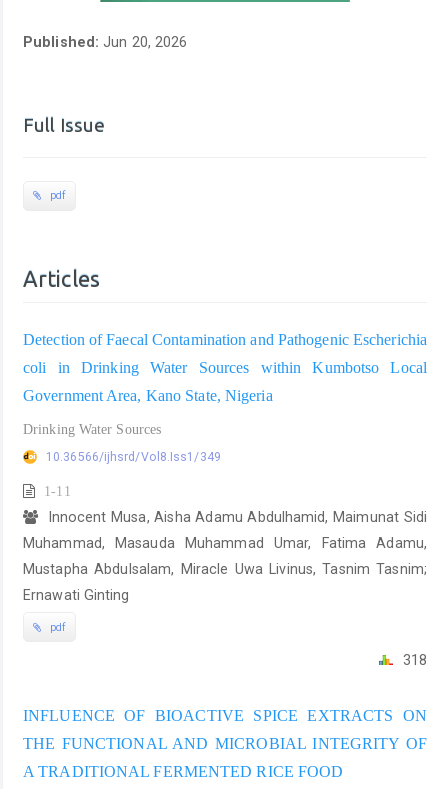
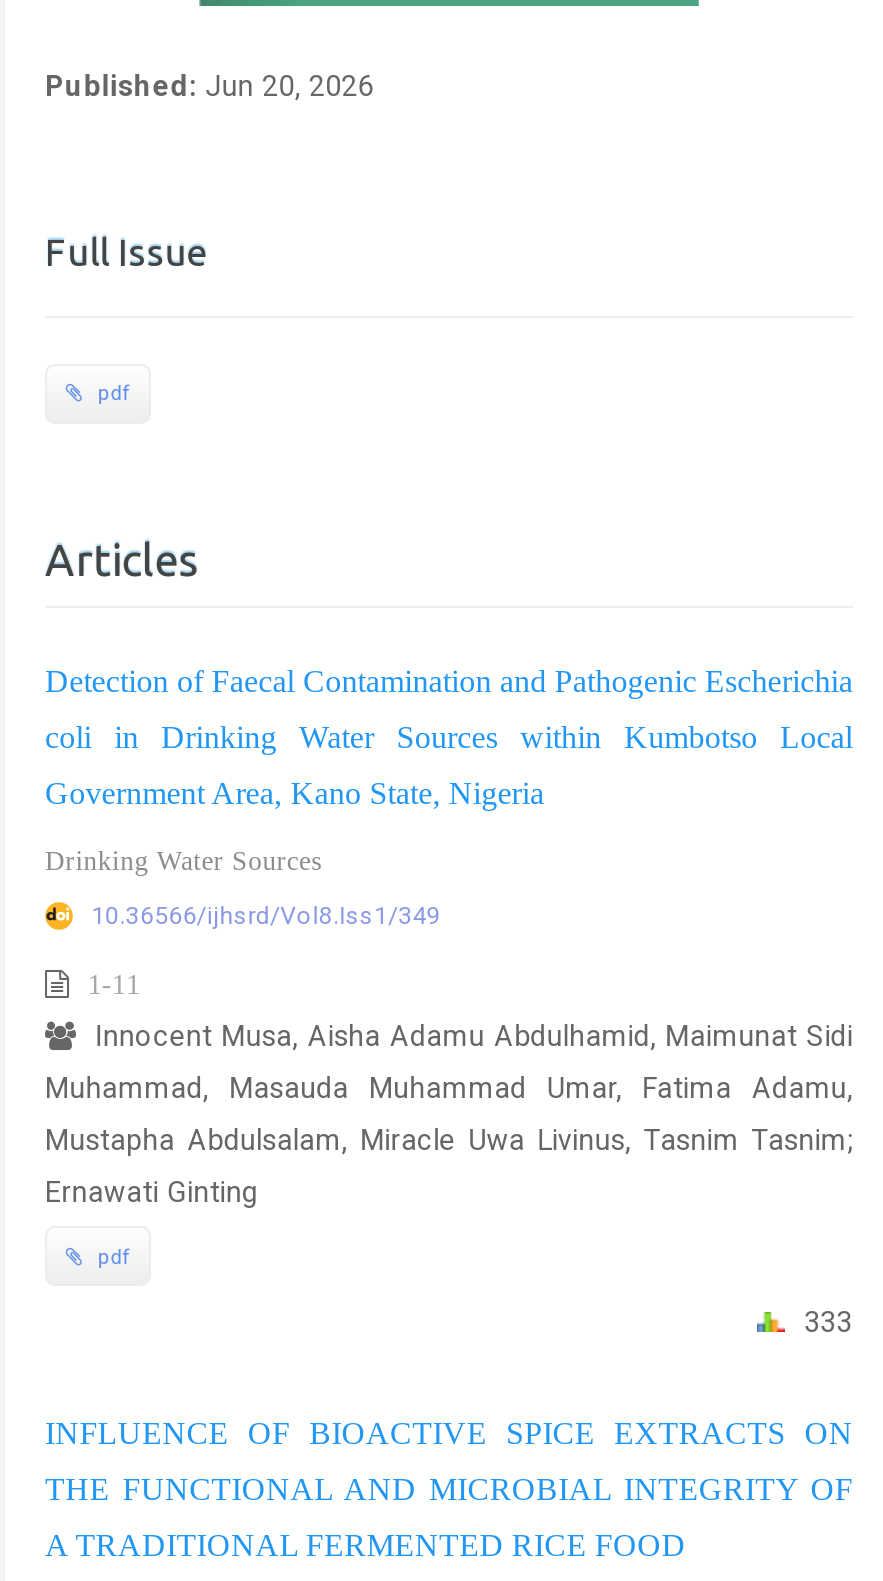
[403,652,427,668] 318 -> [804,1307,853,1339] 333

